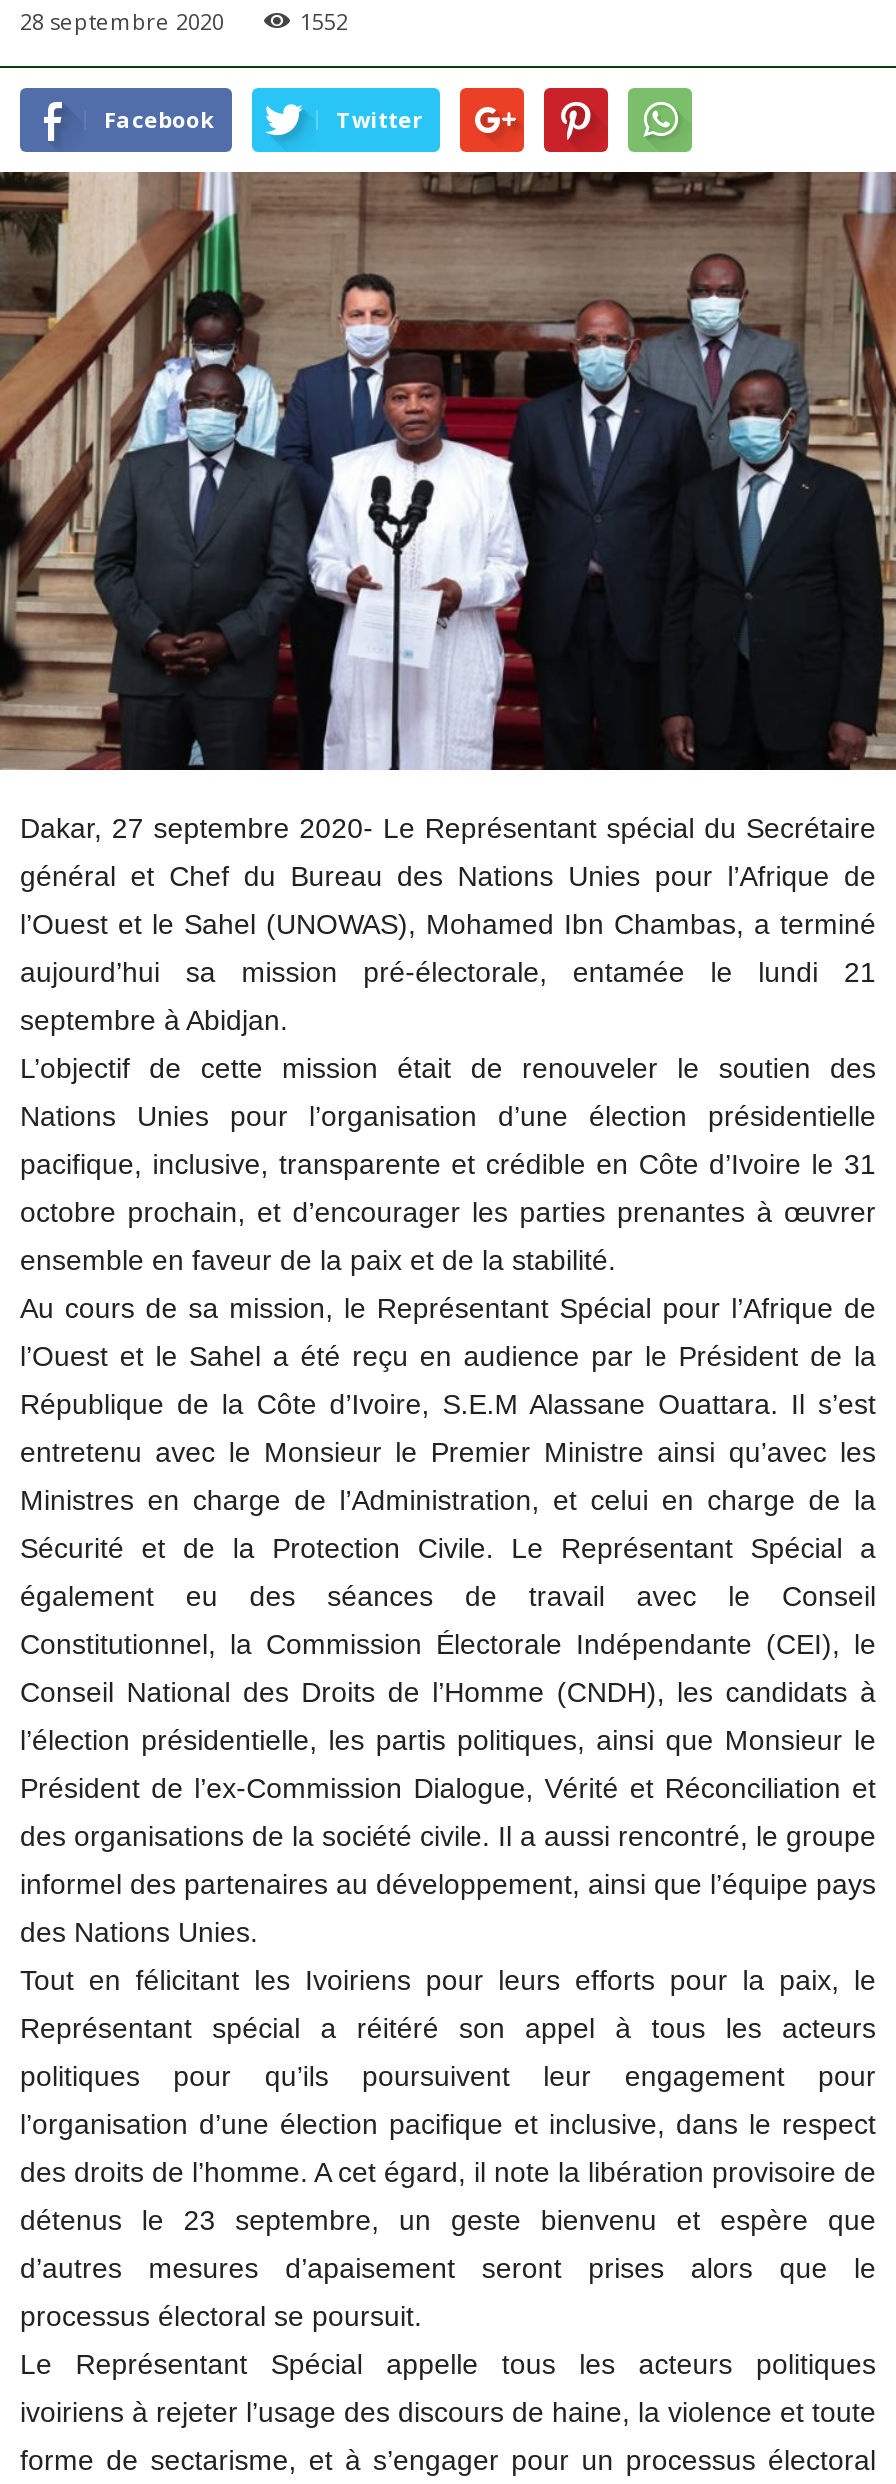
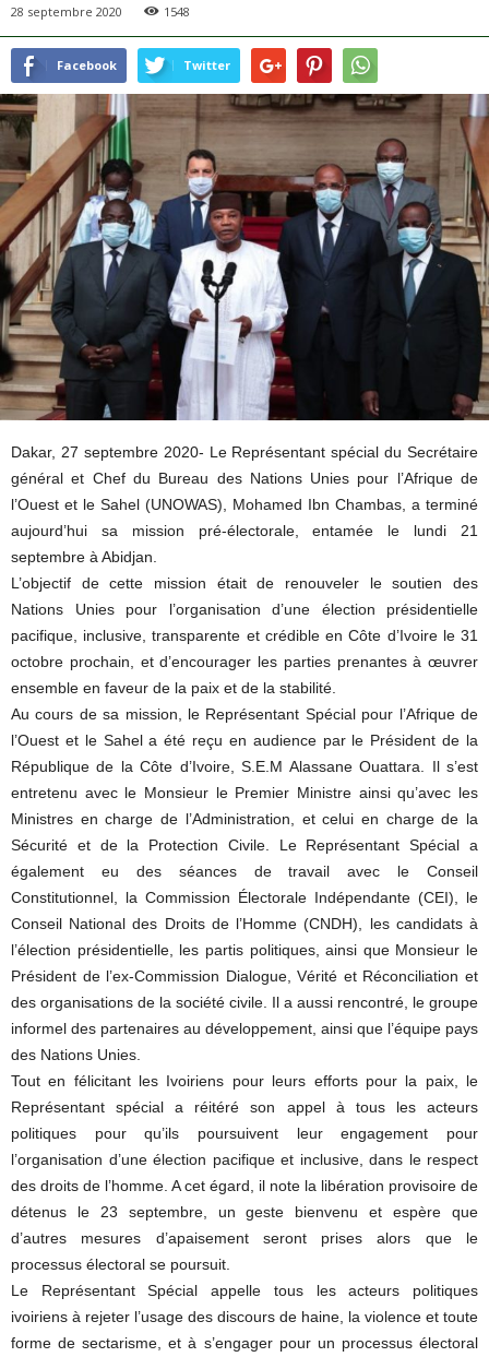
[300,6,348,36] 1552 -> [164,3,190,20] 1548

